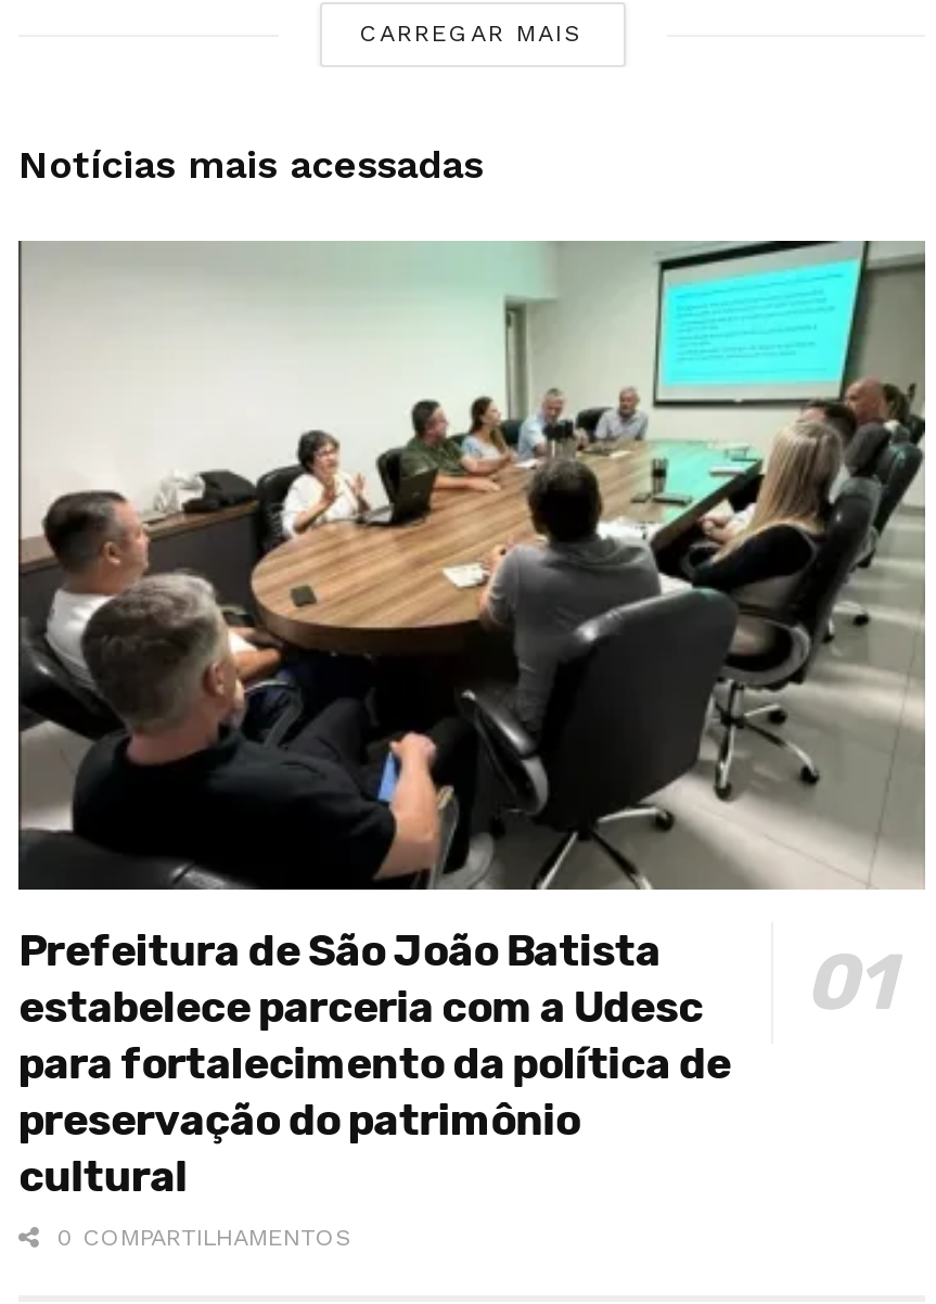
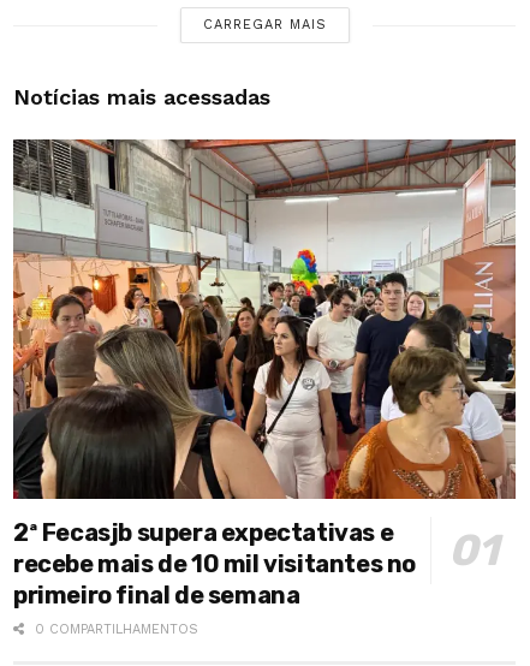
[16,241,925,1202] [image] | Prefeitura de São João Batista | estabelece parceria com a Udesc | para fortalecimento da política de | preservação do patrimônio | cultural -> [12,138,516,610] [image] | 2ª Fecasjb supera expectativas e | recebe mais de 10 mil visitantes no | primeiro final de semana

